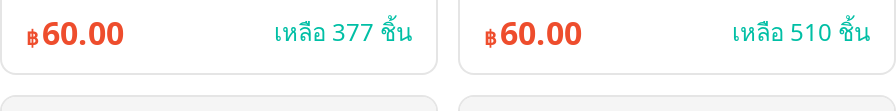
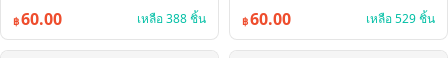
[274,15,412,49] เหลือ 377 ชิ้น -> [137,10,206,27] เหลือ 388 ชิ้น
[732,15,870,49] เหลือ 510 ชิ้น -> [366,10,435,27] เหลือ 529 ชิ้น

